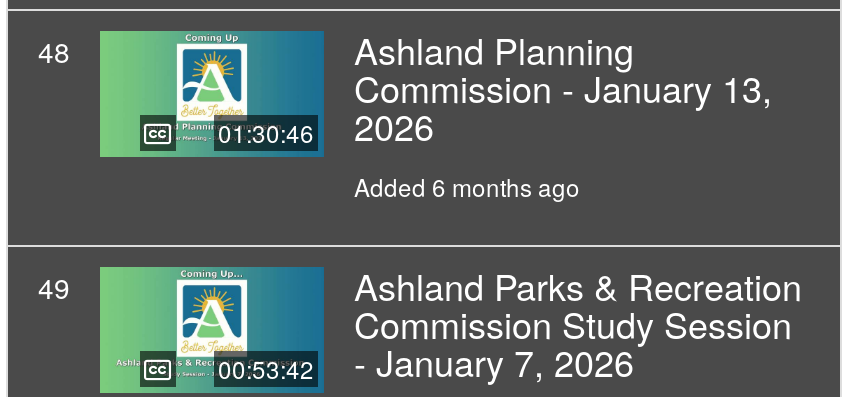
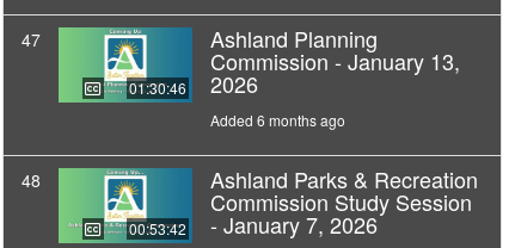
[38,32,70,72] 48 -> [22,28,41,52] 47
[38,268,70,308] 49 -> [22,169,41,193] 48

